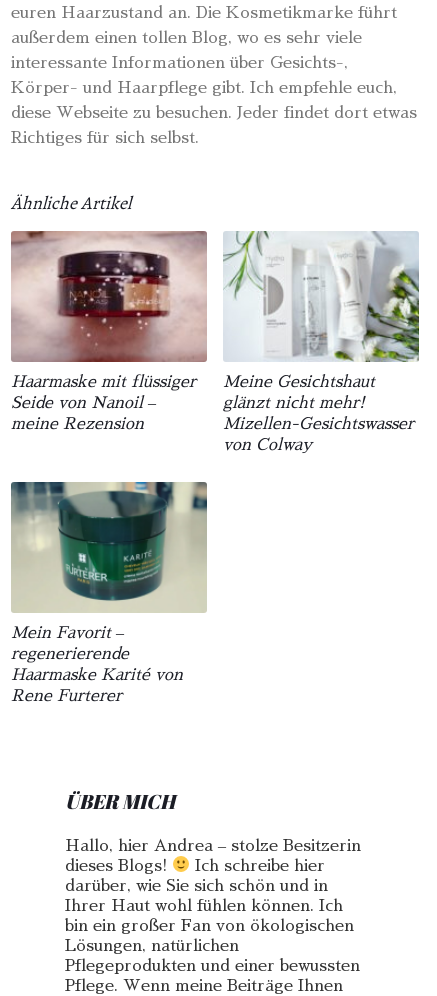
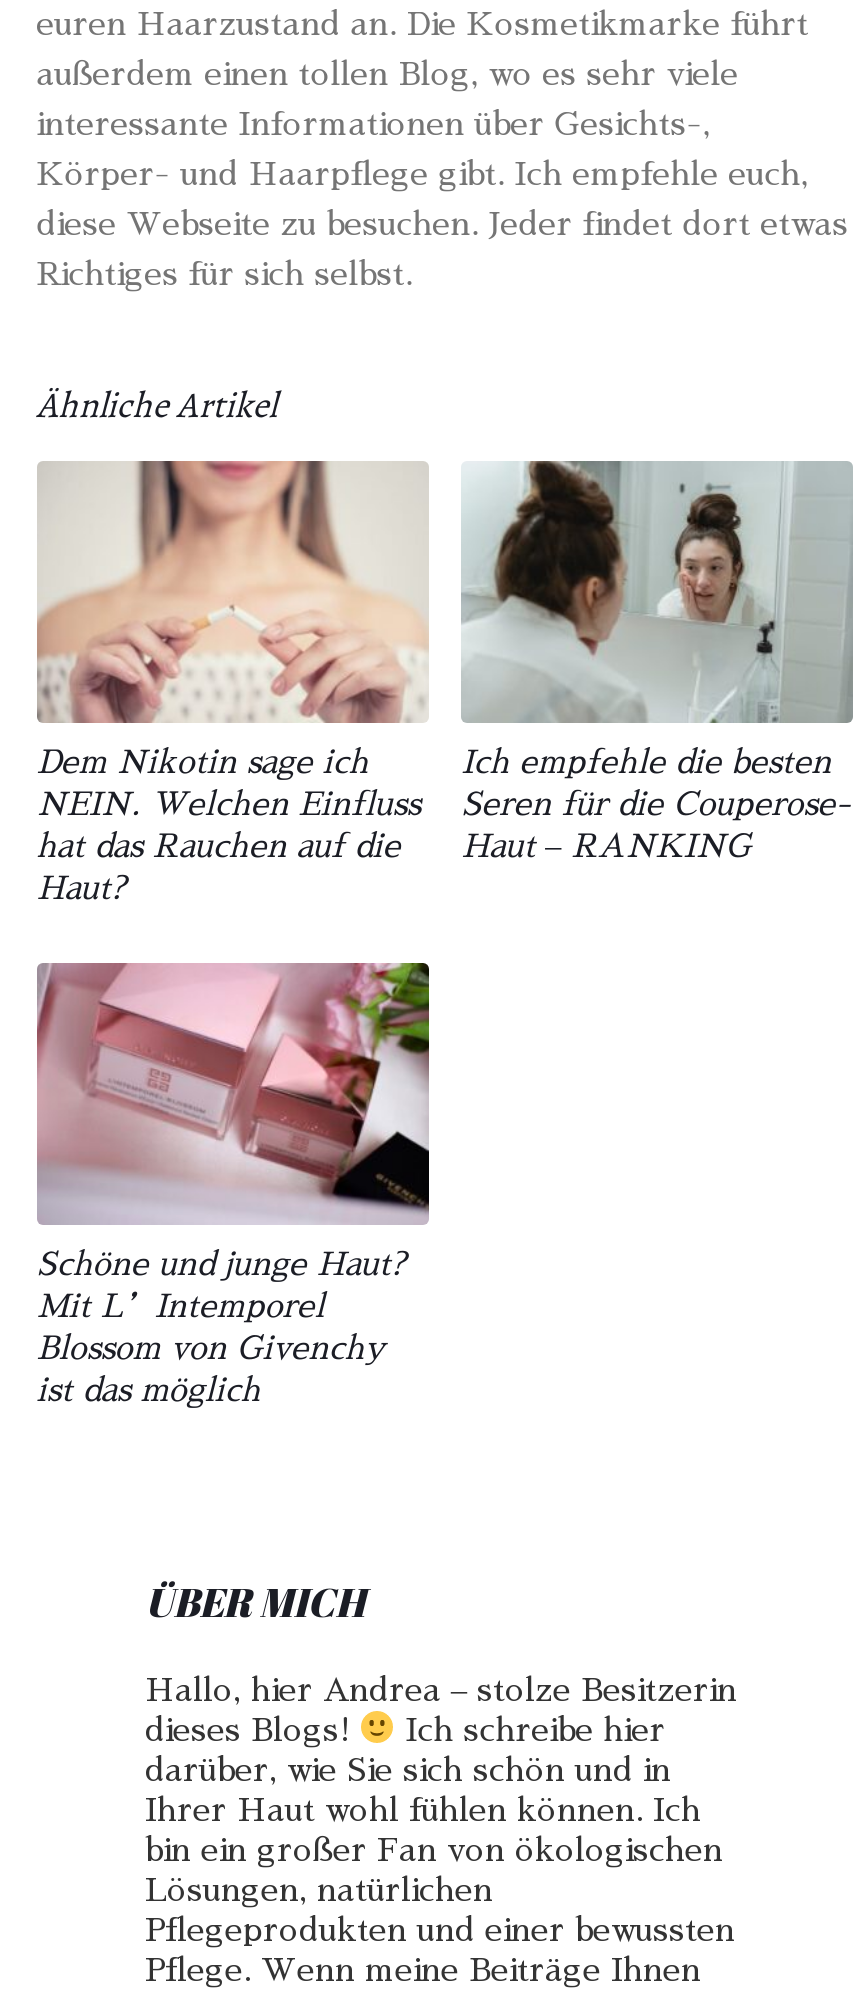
[11,231,207,432] [image] | Haarmaske mit flüssiger | Seide von Nanoil – | meine Rezension -> [36,461,427,905] [image] | Dem Nikotin sage ich | NEIN. Welchen Einfluss | hat das Rauchen auf die | Haut?
[223,230,420,453] [image] | Meine Gesichtshaut | glänzt nicht mehr! | Mizellen-Gesichtswasser | von Colway -> [461,459,853,863] [image] | Ich empfehle die besten | Seren für die Couperose- | Haut – RANKING
[11,481,208,704] [image] | Mein Favorit – | regenerierende | Haarmaske Karité von | Rene Furterer -> [36,961,431,1407] [image] | Schöne und junge Haut? | Mit L’Intemporel | Blossom von Givenchy | ist das möglich

